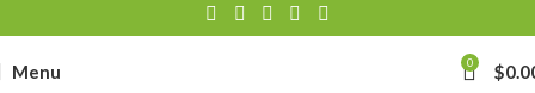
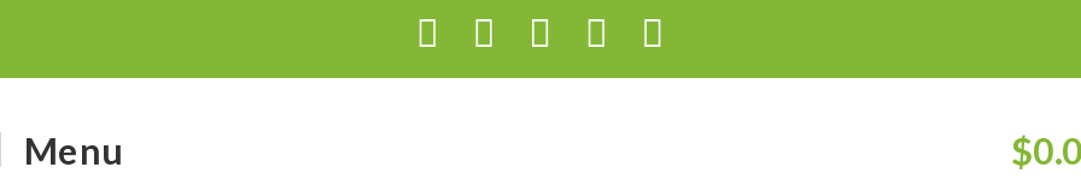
[466,56,472,69] 0 -> none

